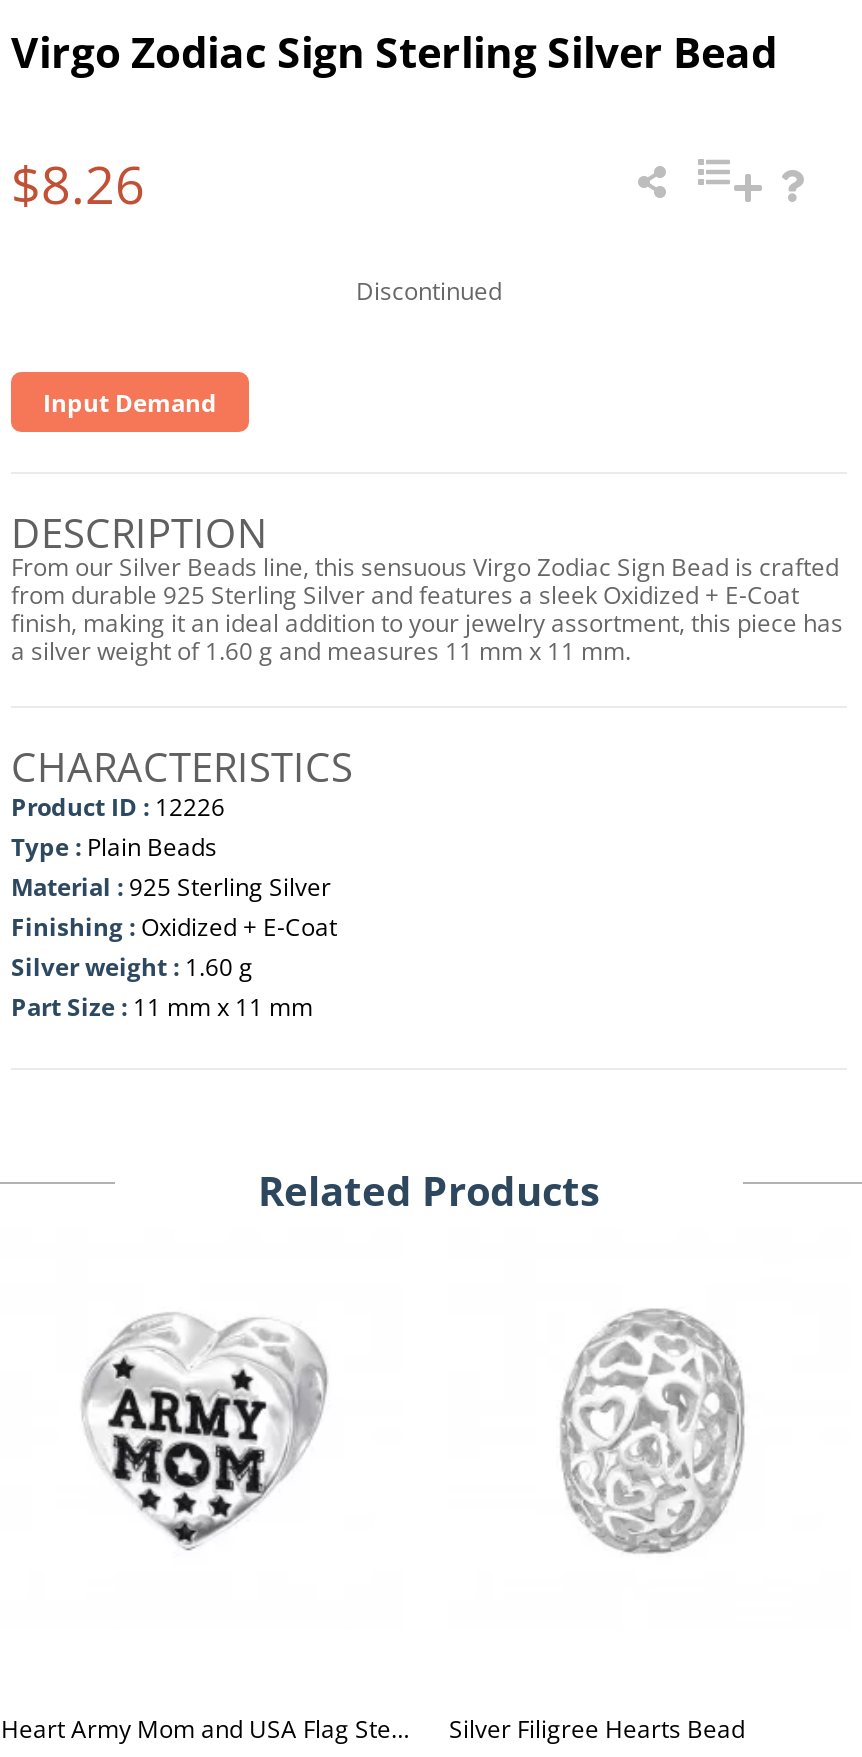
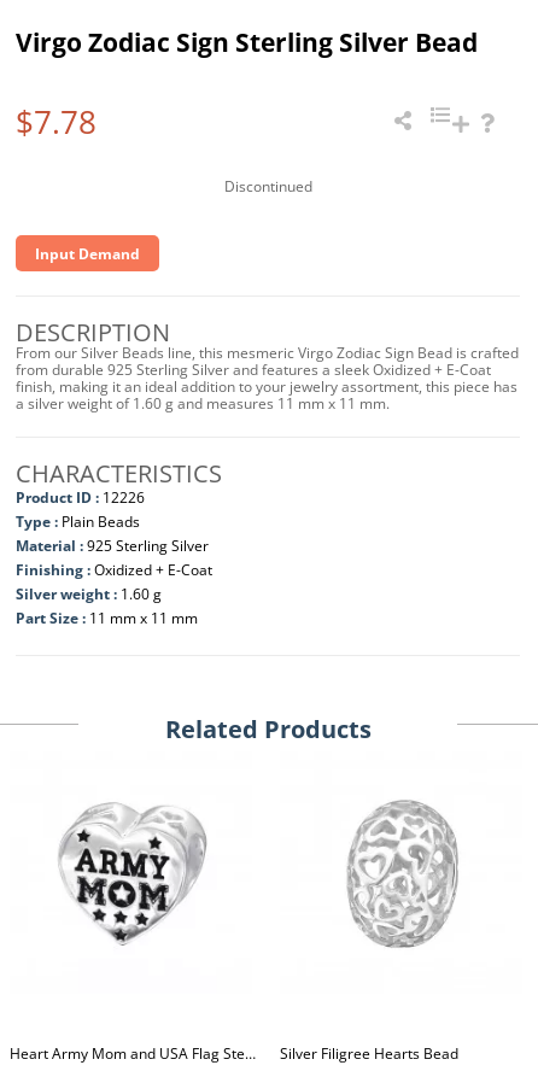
[11,148,145,220] $8.26 -> [16,100,97,144] $7.78
[11,550,839,584] From our Silver Beads line, this sensuous Virgo Zodiac Sign Bead is crafted -> [16,343,519,363] From our Silver Beads line, this mesmeric Virgo Zodiac Sign Bead is crafted

